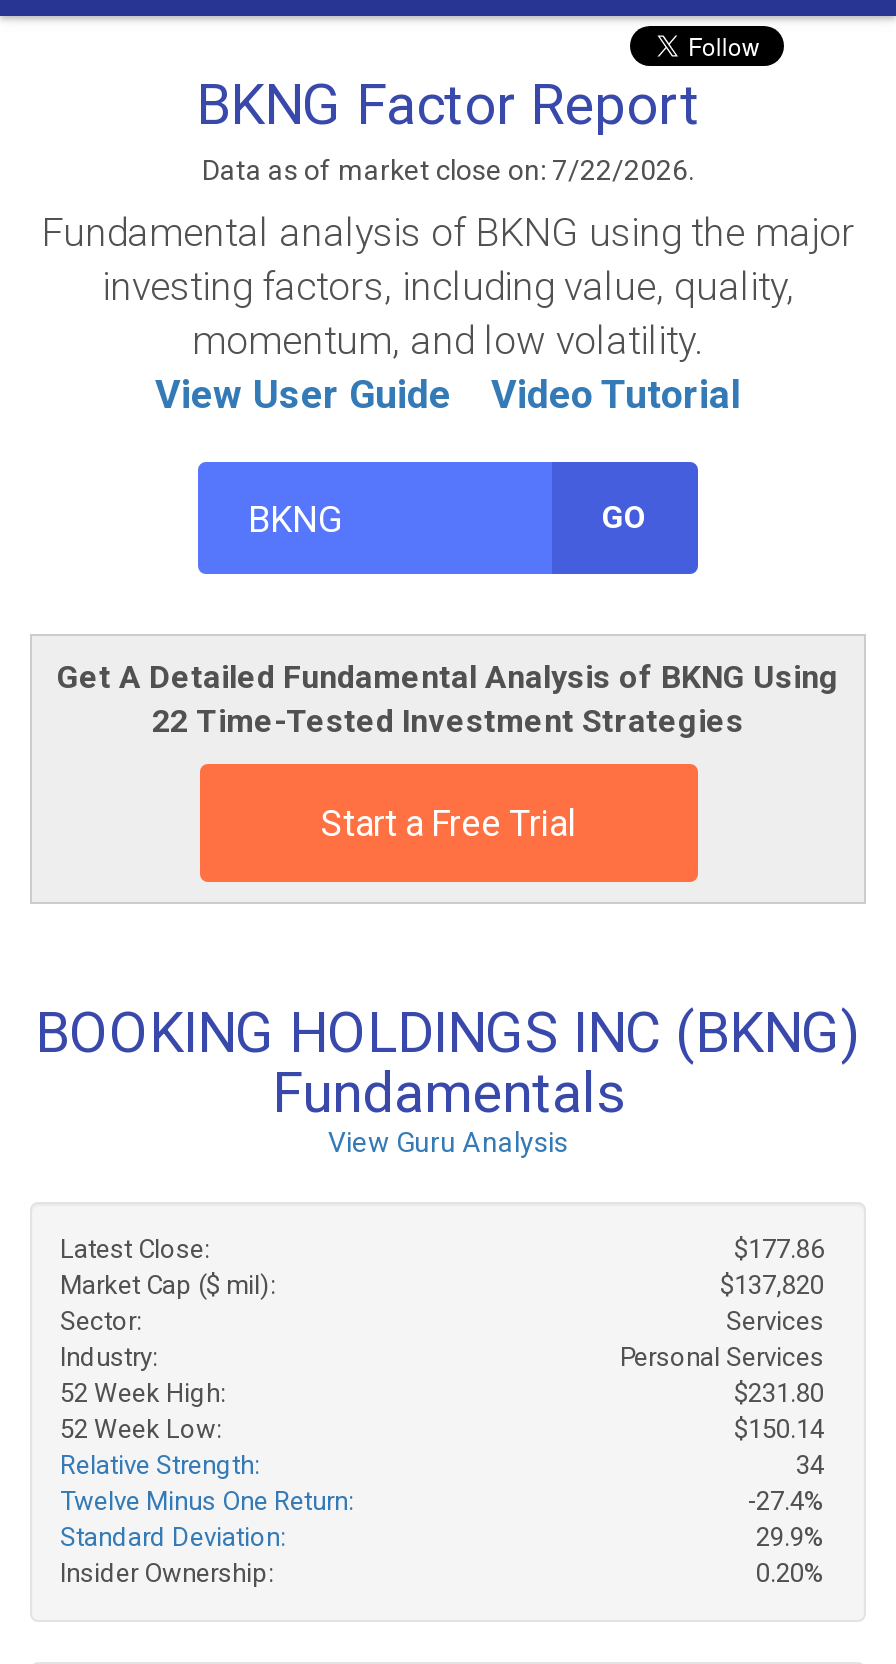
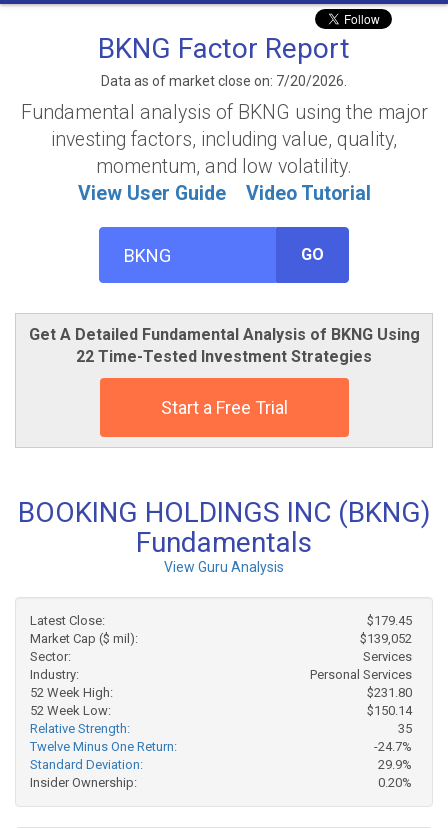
[202,154,694,186] Data as of market close on: 7/22/2026. -> [101,73,347,89] Data as of market close on: 7/20/2026.
[734,1234,824,1264] $177.86 -> [367,613,412,628] $179.45
[720,1270,824,1300] $137,820 -> [360,631,412,646] $139,052
[796,1450,824,1480] 34 -> [398,721,412,736] 35
[748,1486,824,1516] -27.4% -> [374,739,412,754] -24.7%

